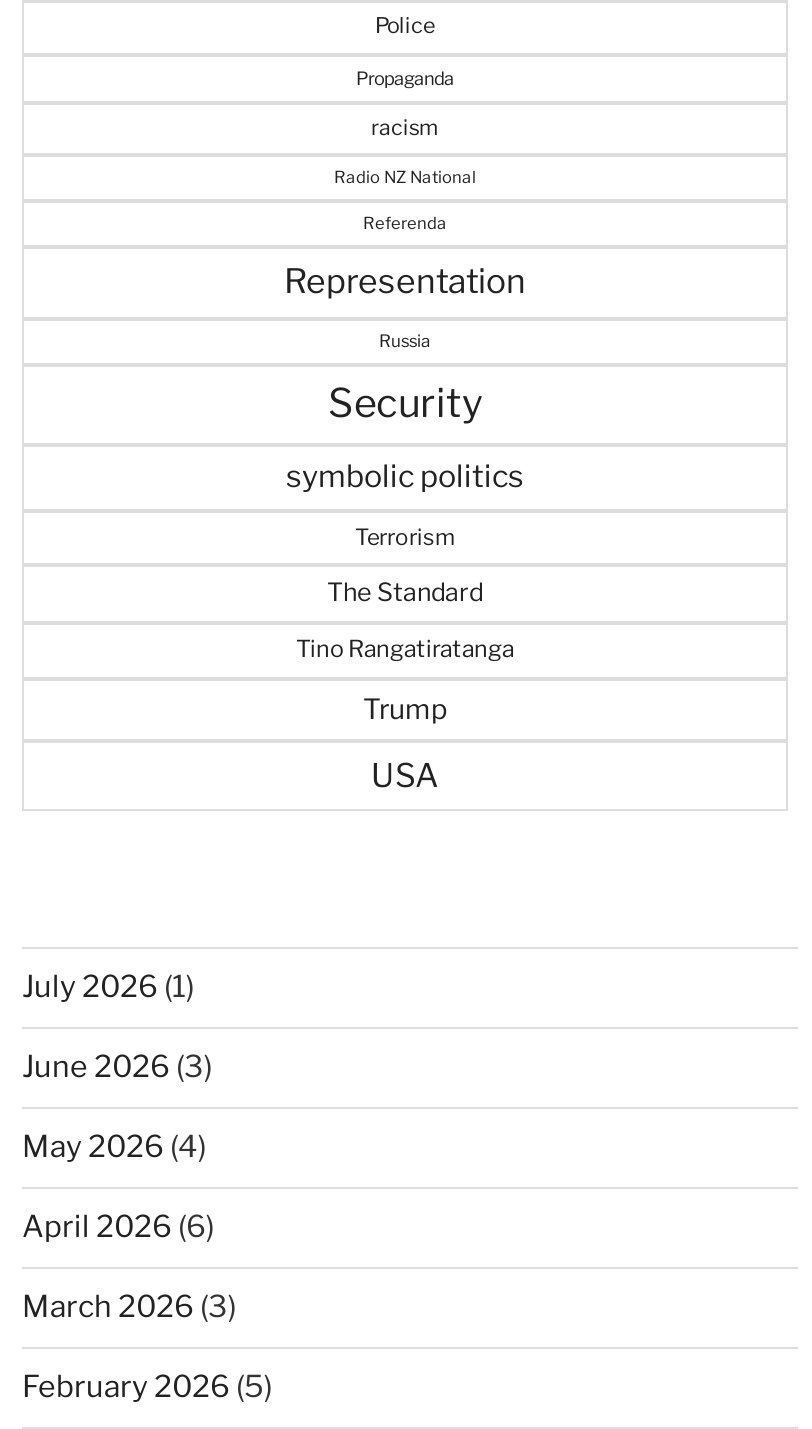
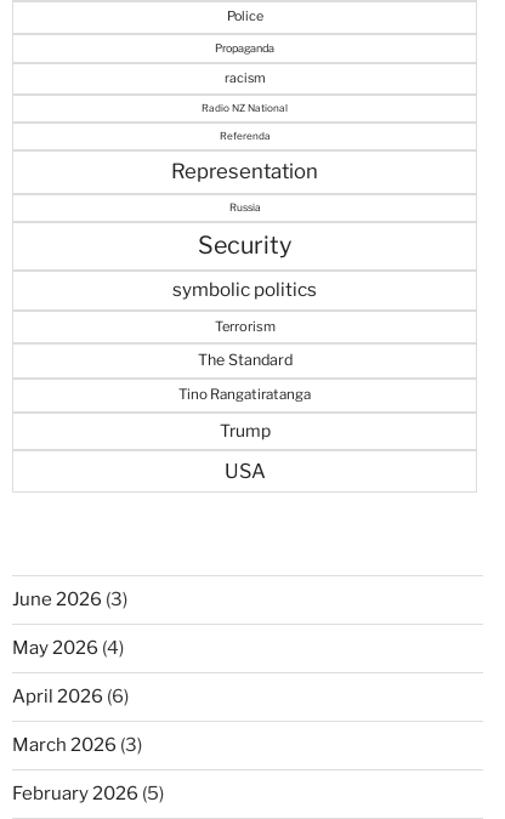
[22,969,194,1005] July 2026 (1) -> none

